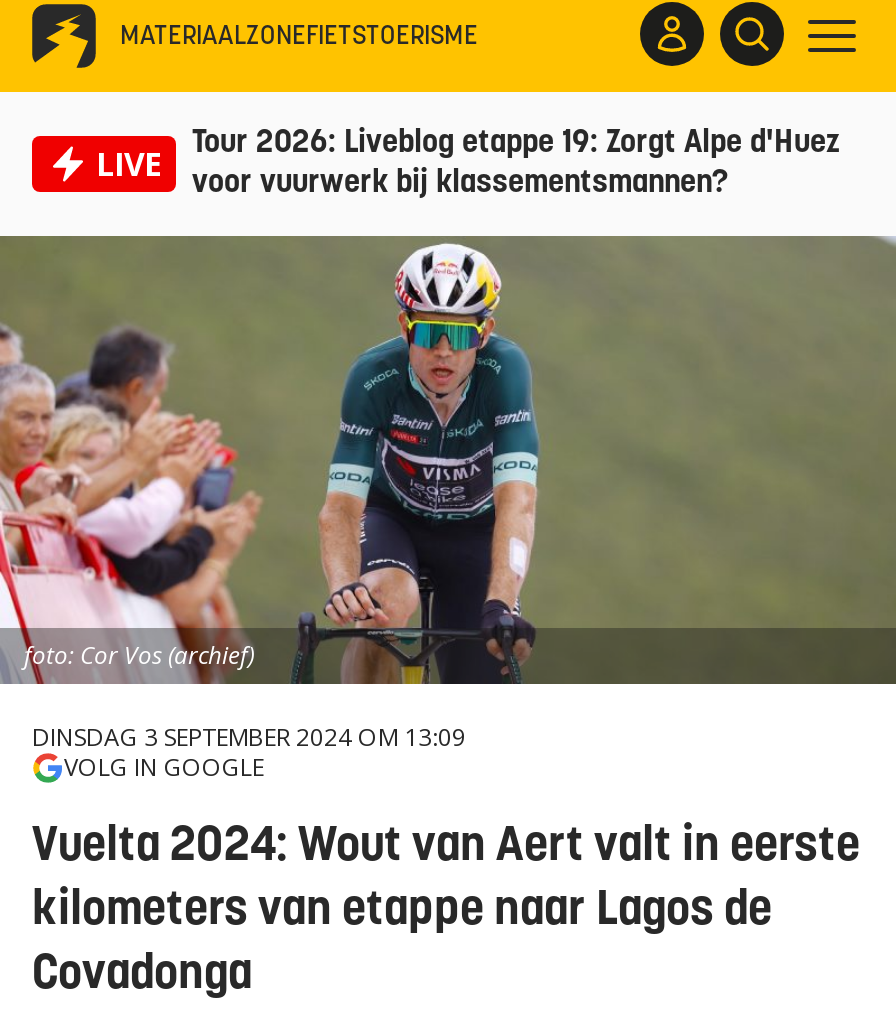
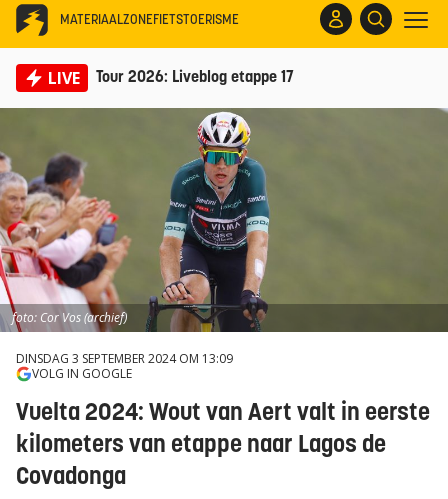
[192,128,840,200] Tour 2026: Liveblog etappe 19: Zorgt Alpe d'Huez | voor vuurwerk bij klassementsmannen? -> [96,70,294,86] Tour 2026: Liveblog etappe 17

